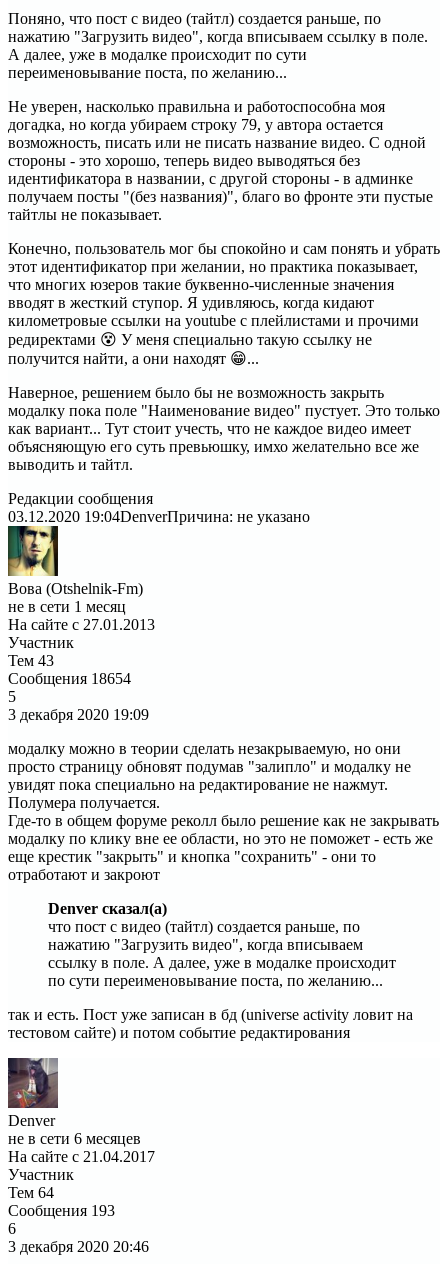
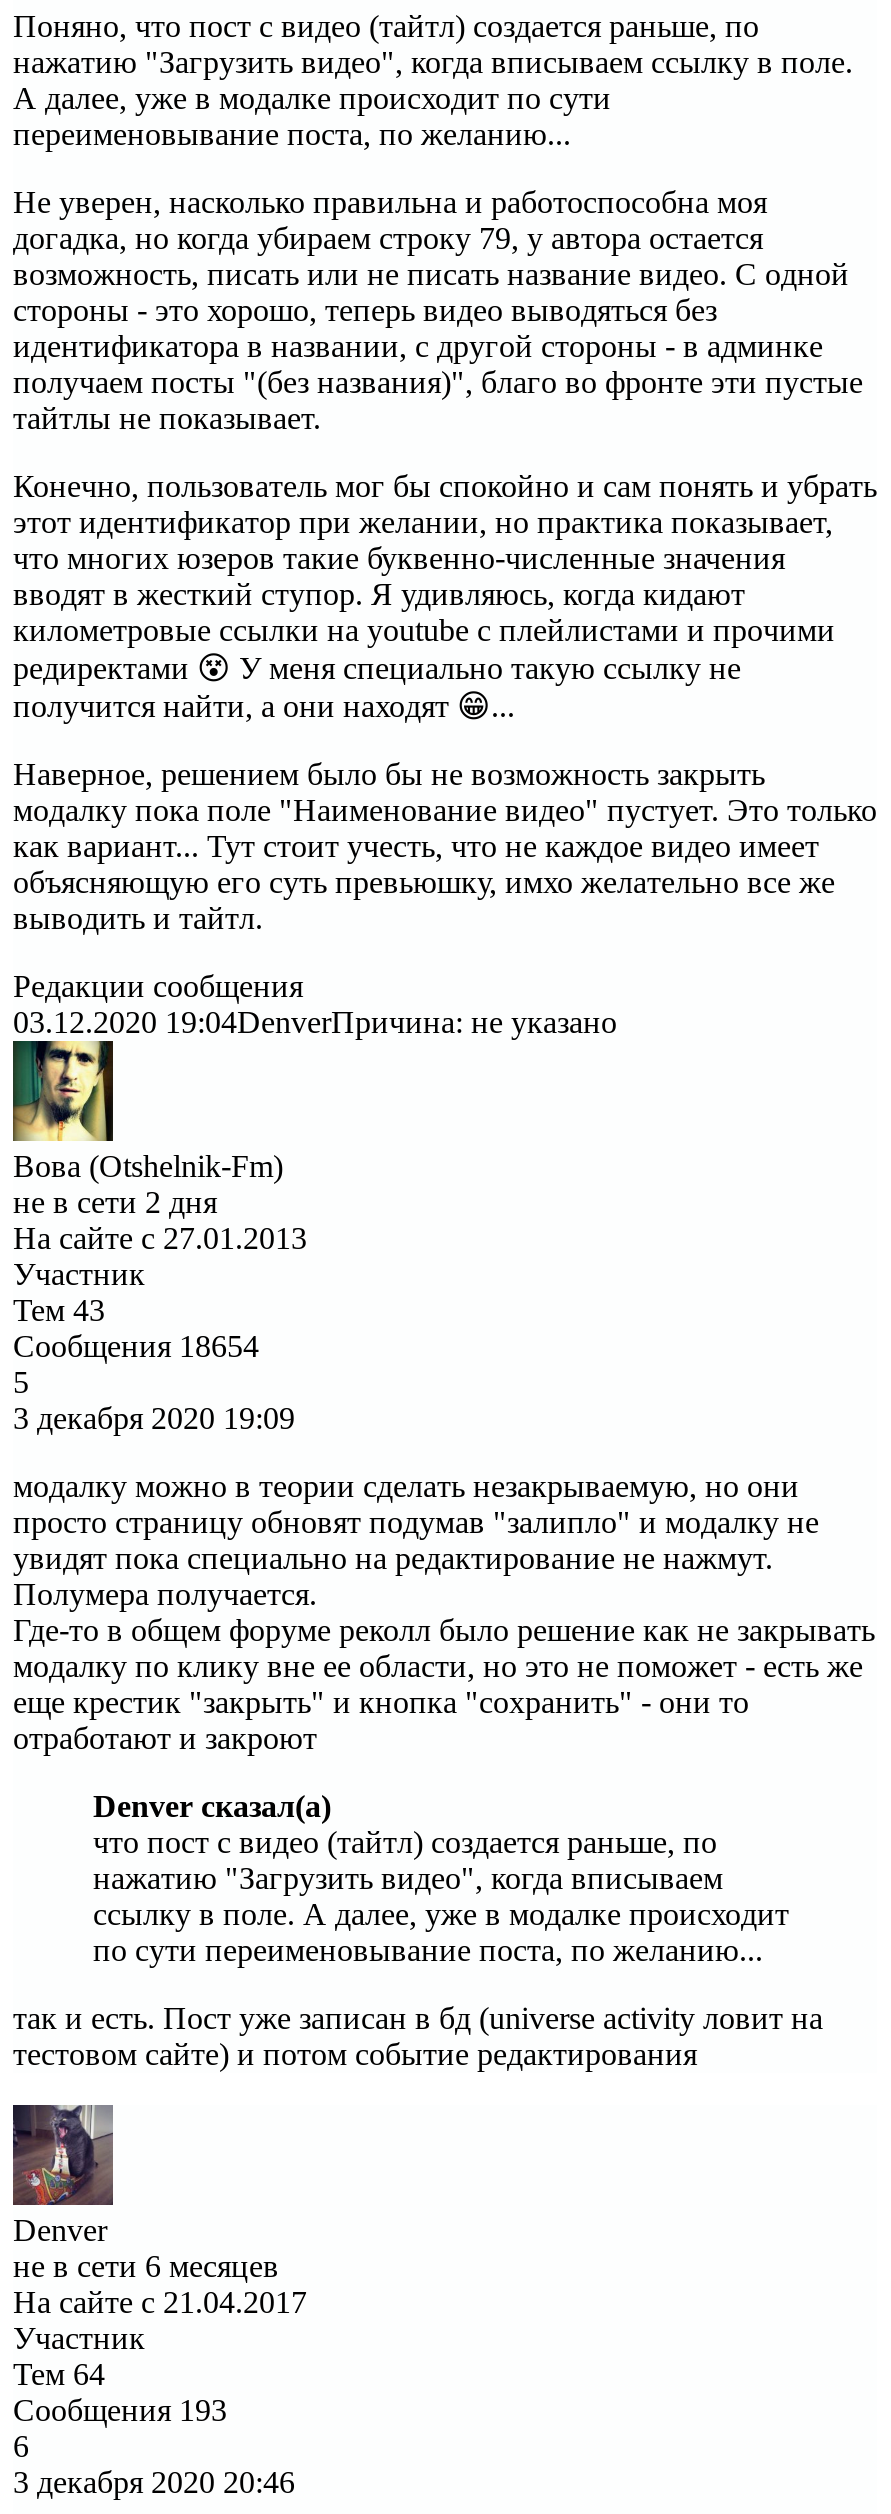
[8,598,126,615] не в сети 1 месяц -> [13,1185,217,1219] не в сети 2 дня

